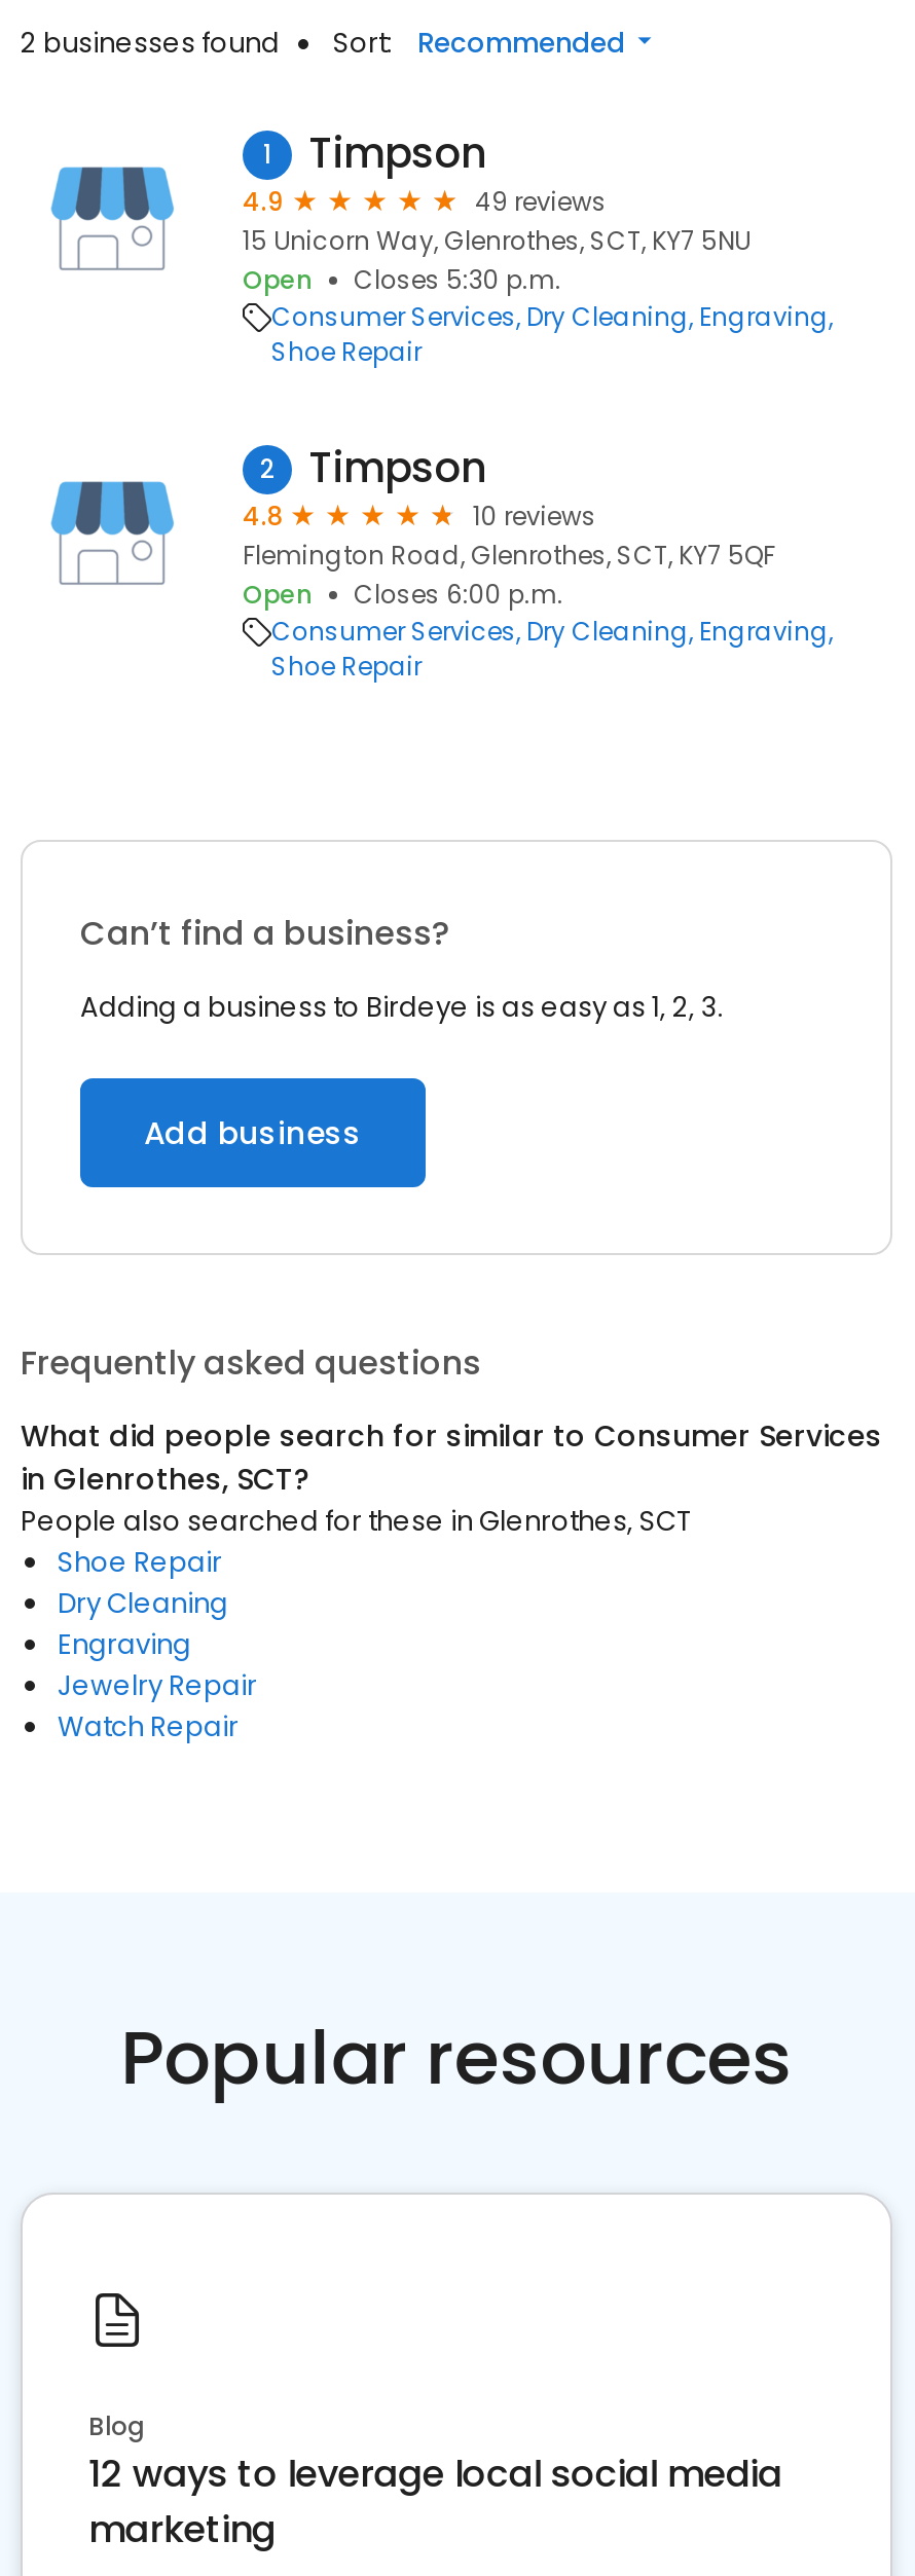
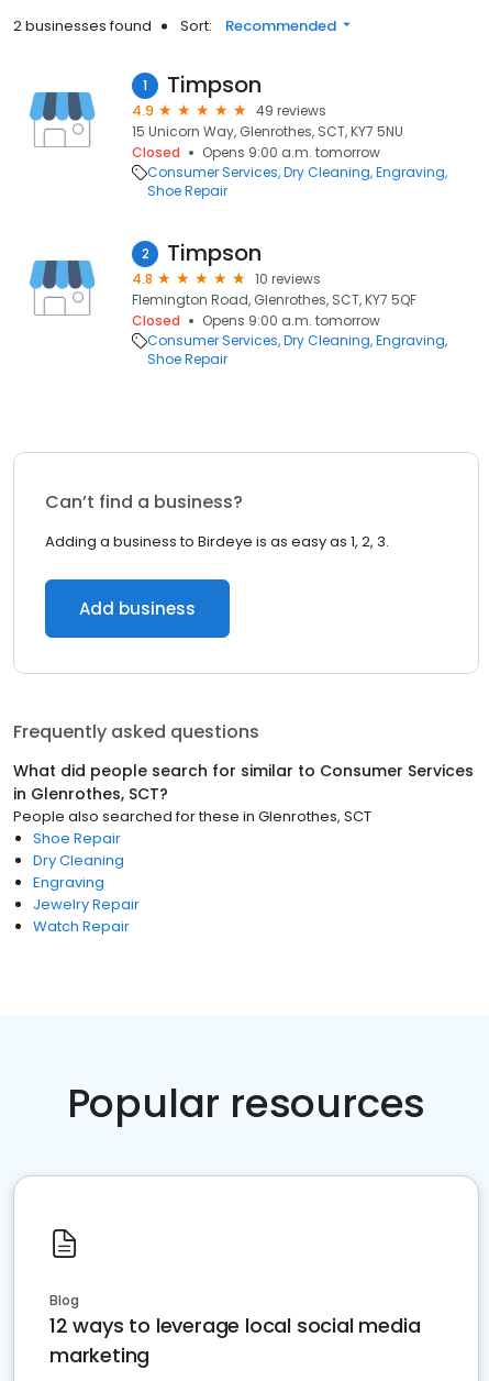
[243,262,561,297] Open | Closes 5:30 p.m. -> [132,143,380,162] Closed | Opens 9:00 a.m. tomorrow
[243,577,563,612] Open | Closes 6:00 p.m. -> [132,311,380,330] Closed | Opens 9:00 a.m. tomorrow

